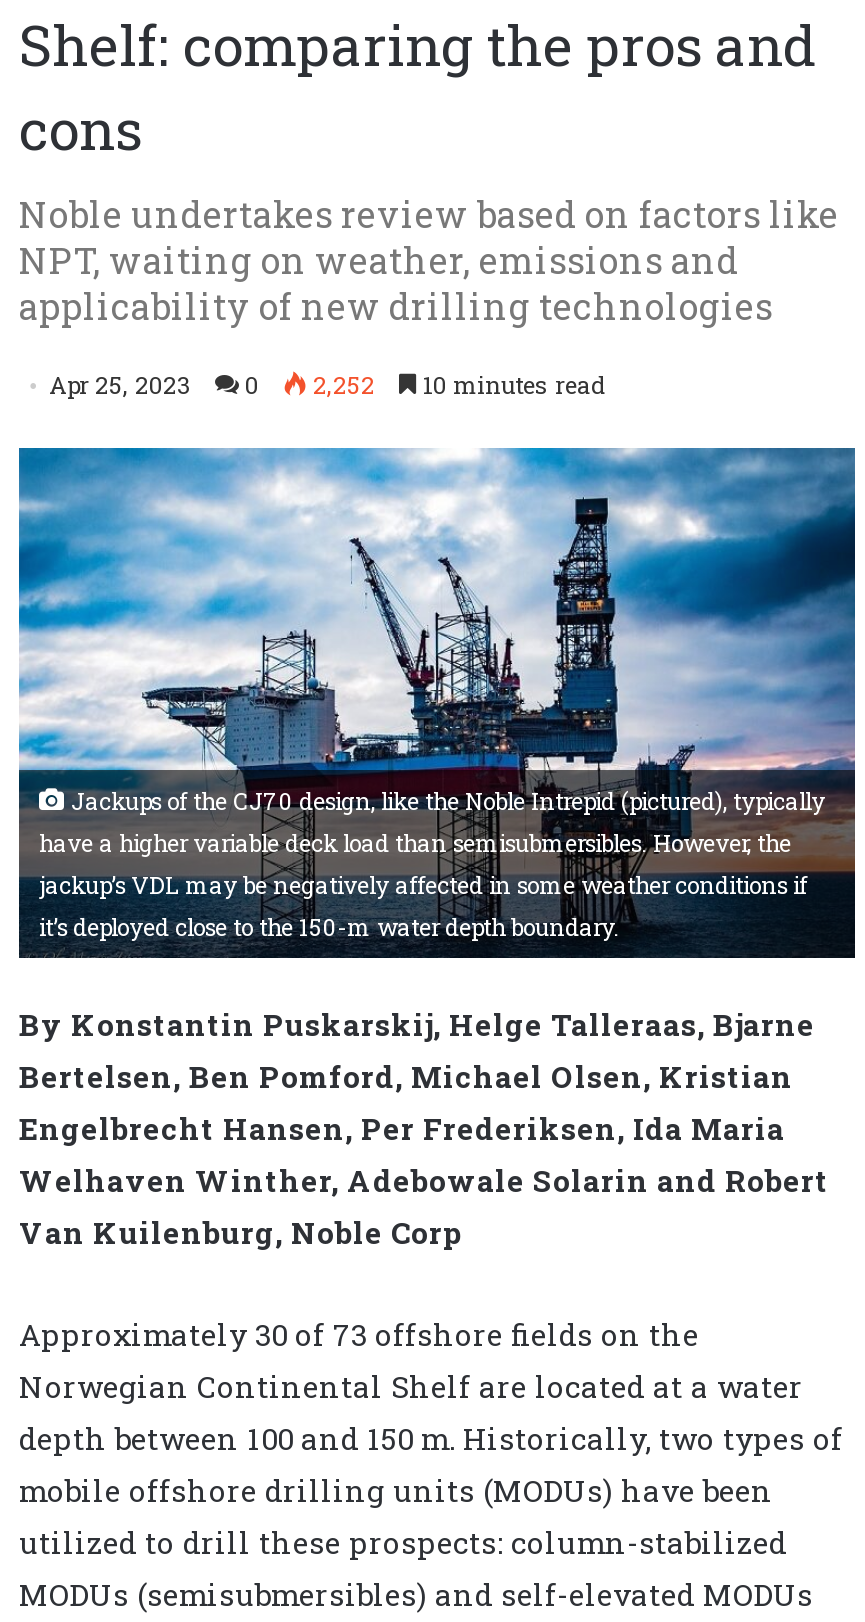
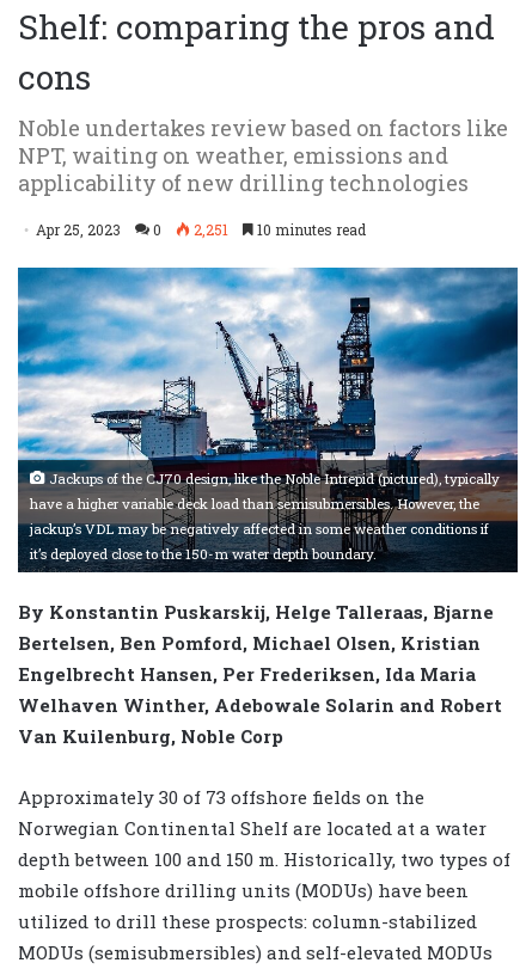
[49,367,605,399] Apr 25, 2023 0 2,252 10 minutes read -> [36,219,366,239] Apr 25, 2023 0 2,251 10 minutes read

